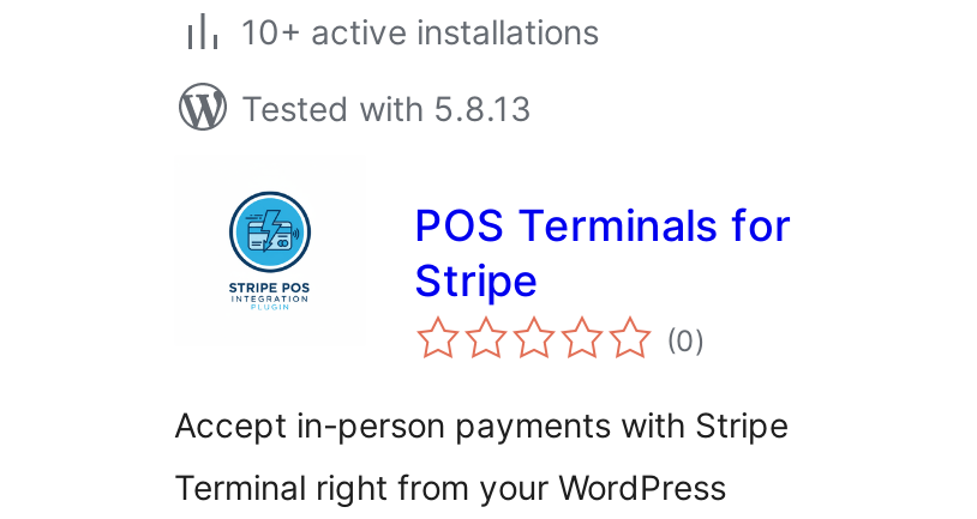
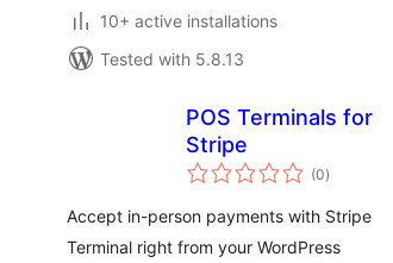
[227,188,313,310] [image] -> none

